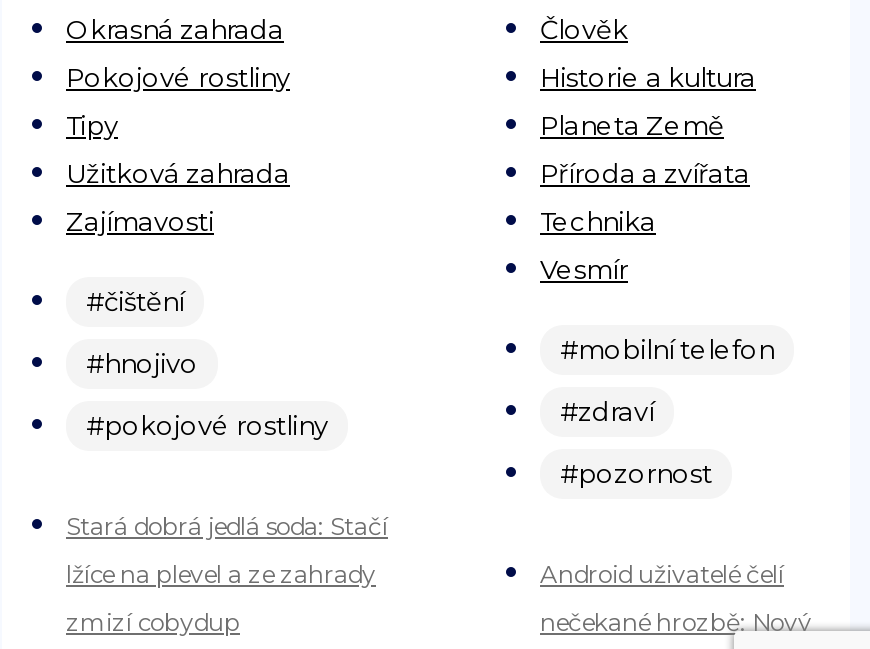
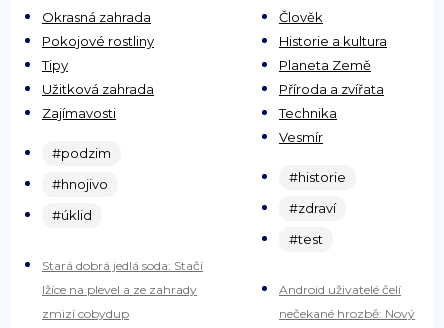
[86,285,184,317] #čištění -> [52,145,111,161] #podzim
[560,333,774,365] #mobilní telefon -> [289,169,346,185] #historie
[86,409,328,441] #pokojové rostliny -> [52,207,92,223] #úklid
[560,457,712,489] #pozornost -> [289,231,323,247] #test

